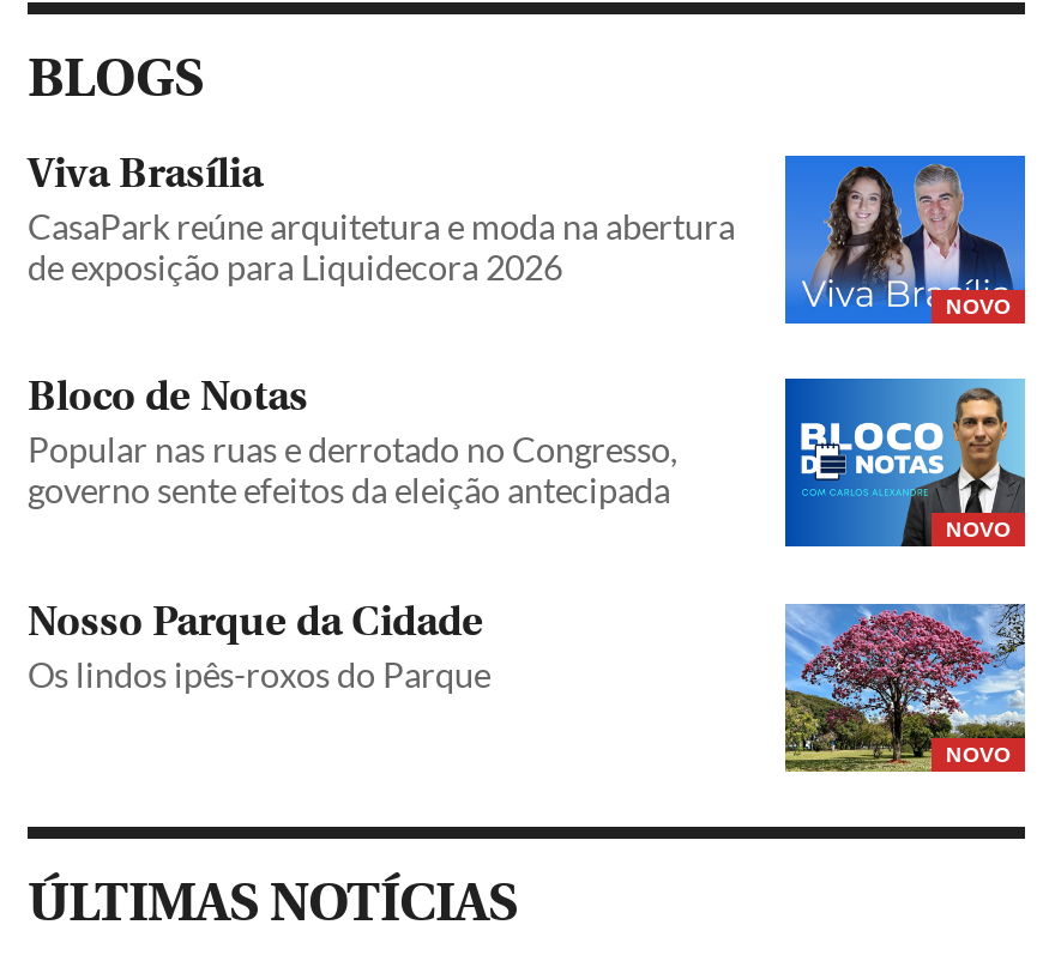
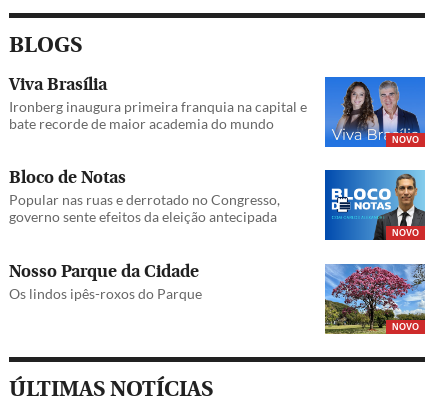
[28,206,735,288] CasaPark reúne arquitetura e moda na abertura | de exposição para Liquidecora 2026 -> [9,98,307,132] Ironberg inaugura primeira franquia na capital e | bate recorde de maior academia do mundo

